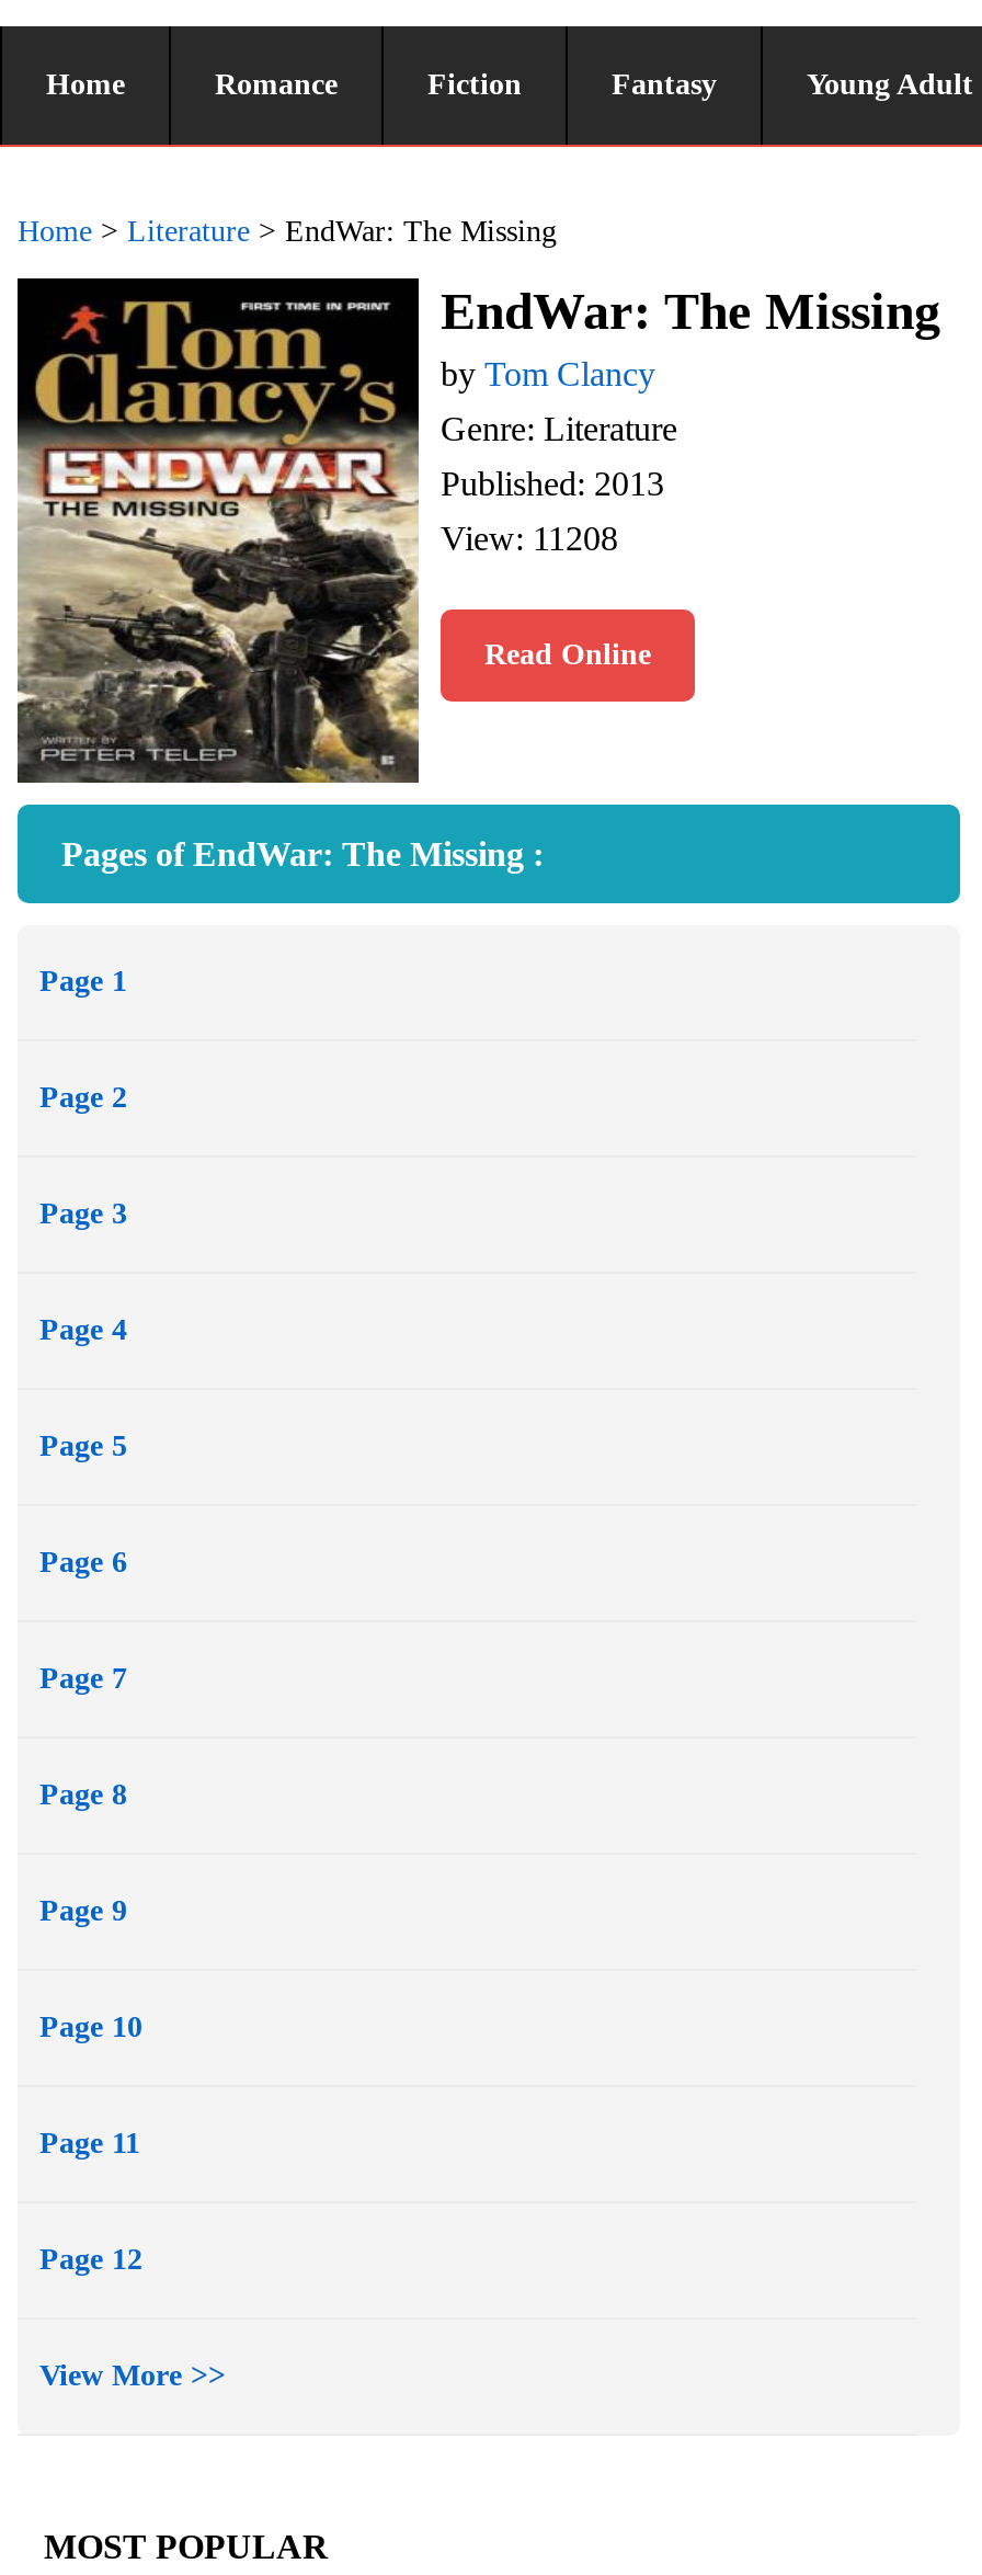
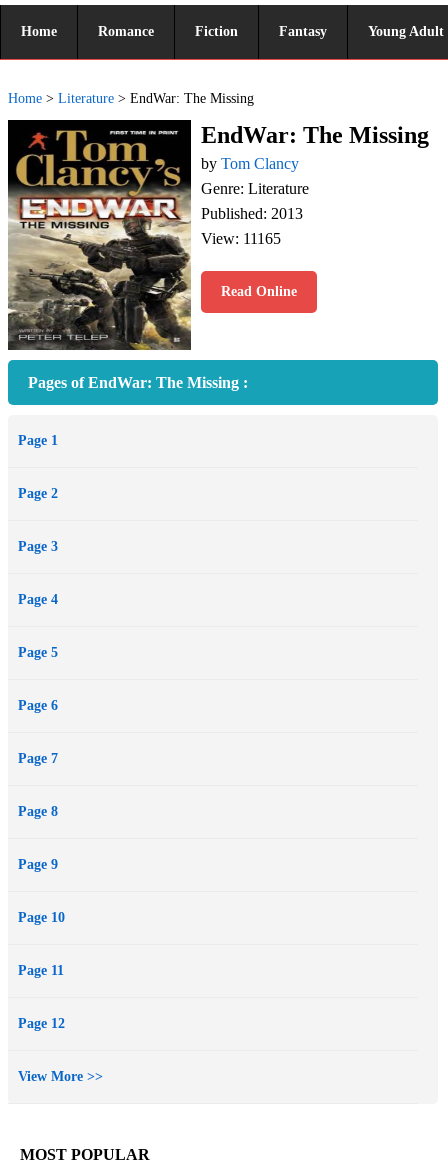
[441,520,618,557] View: 11208 -> [201,230,281,247] View: 11165

